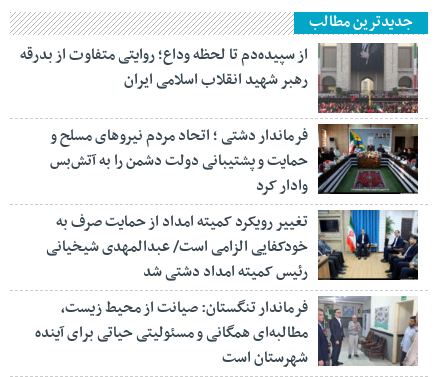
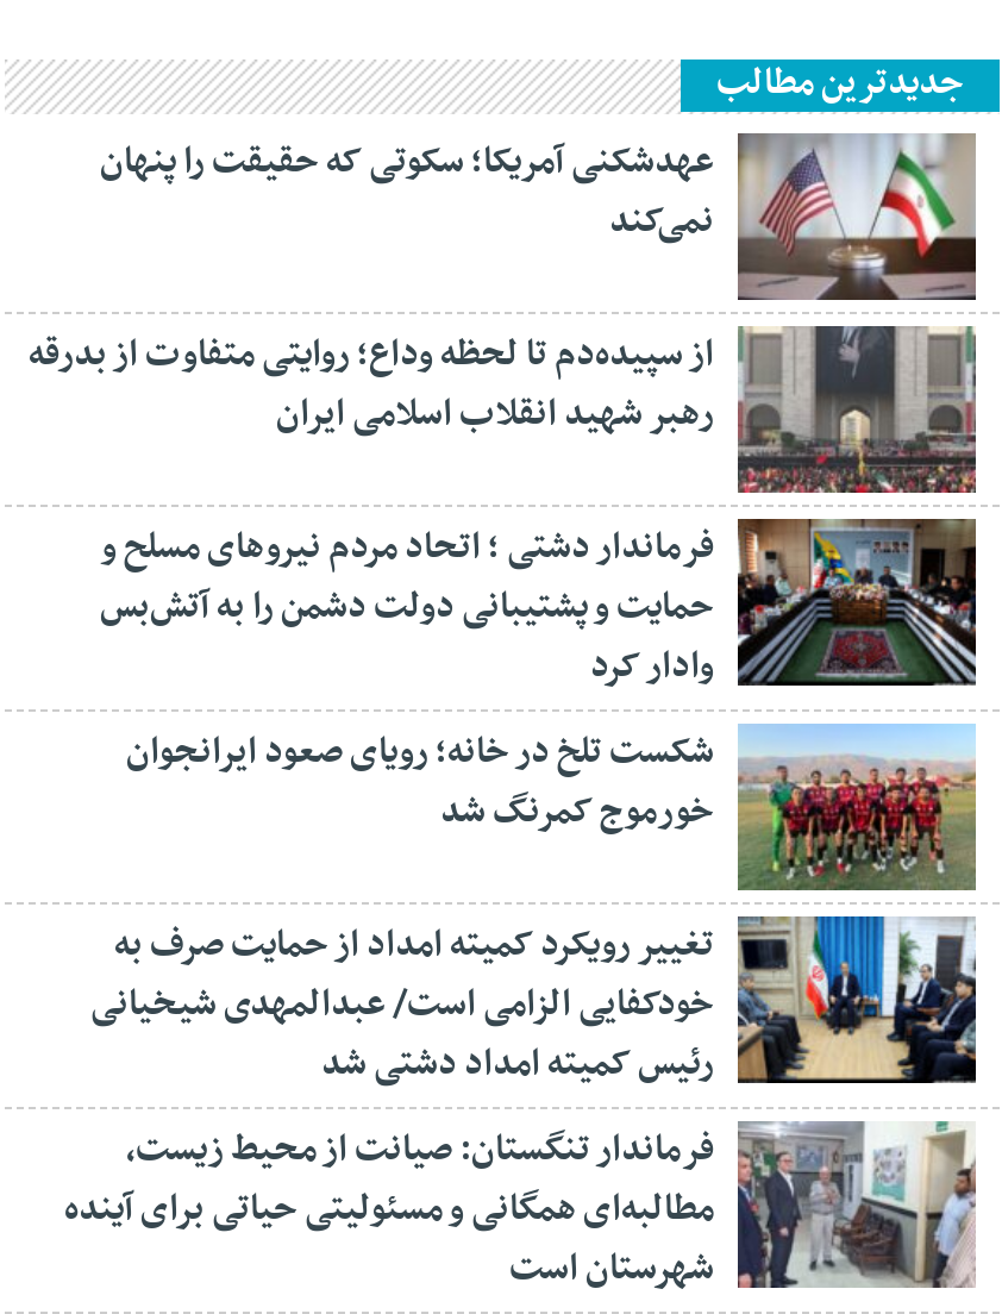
none -> [100,131,976,302] [image] | عهدشکنی آمریکا؛ سکوتی که حقیقت را پنهان | نمی‌کند
none -> [126,722,978,893] [image] | شکست تلخ در خانه؛ رویای صعود ایرانجوان | خورموج کمرنگ شد

